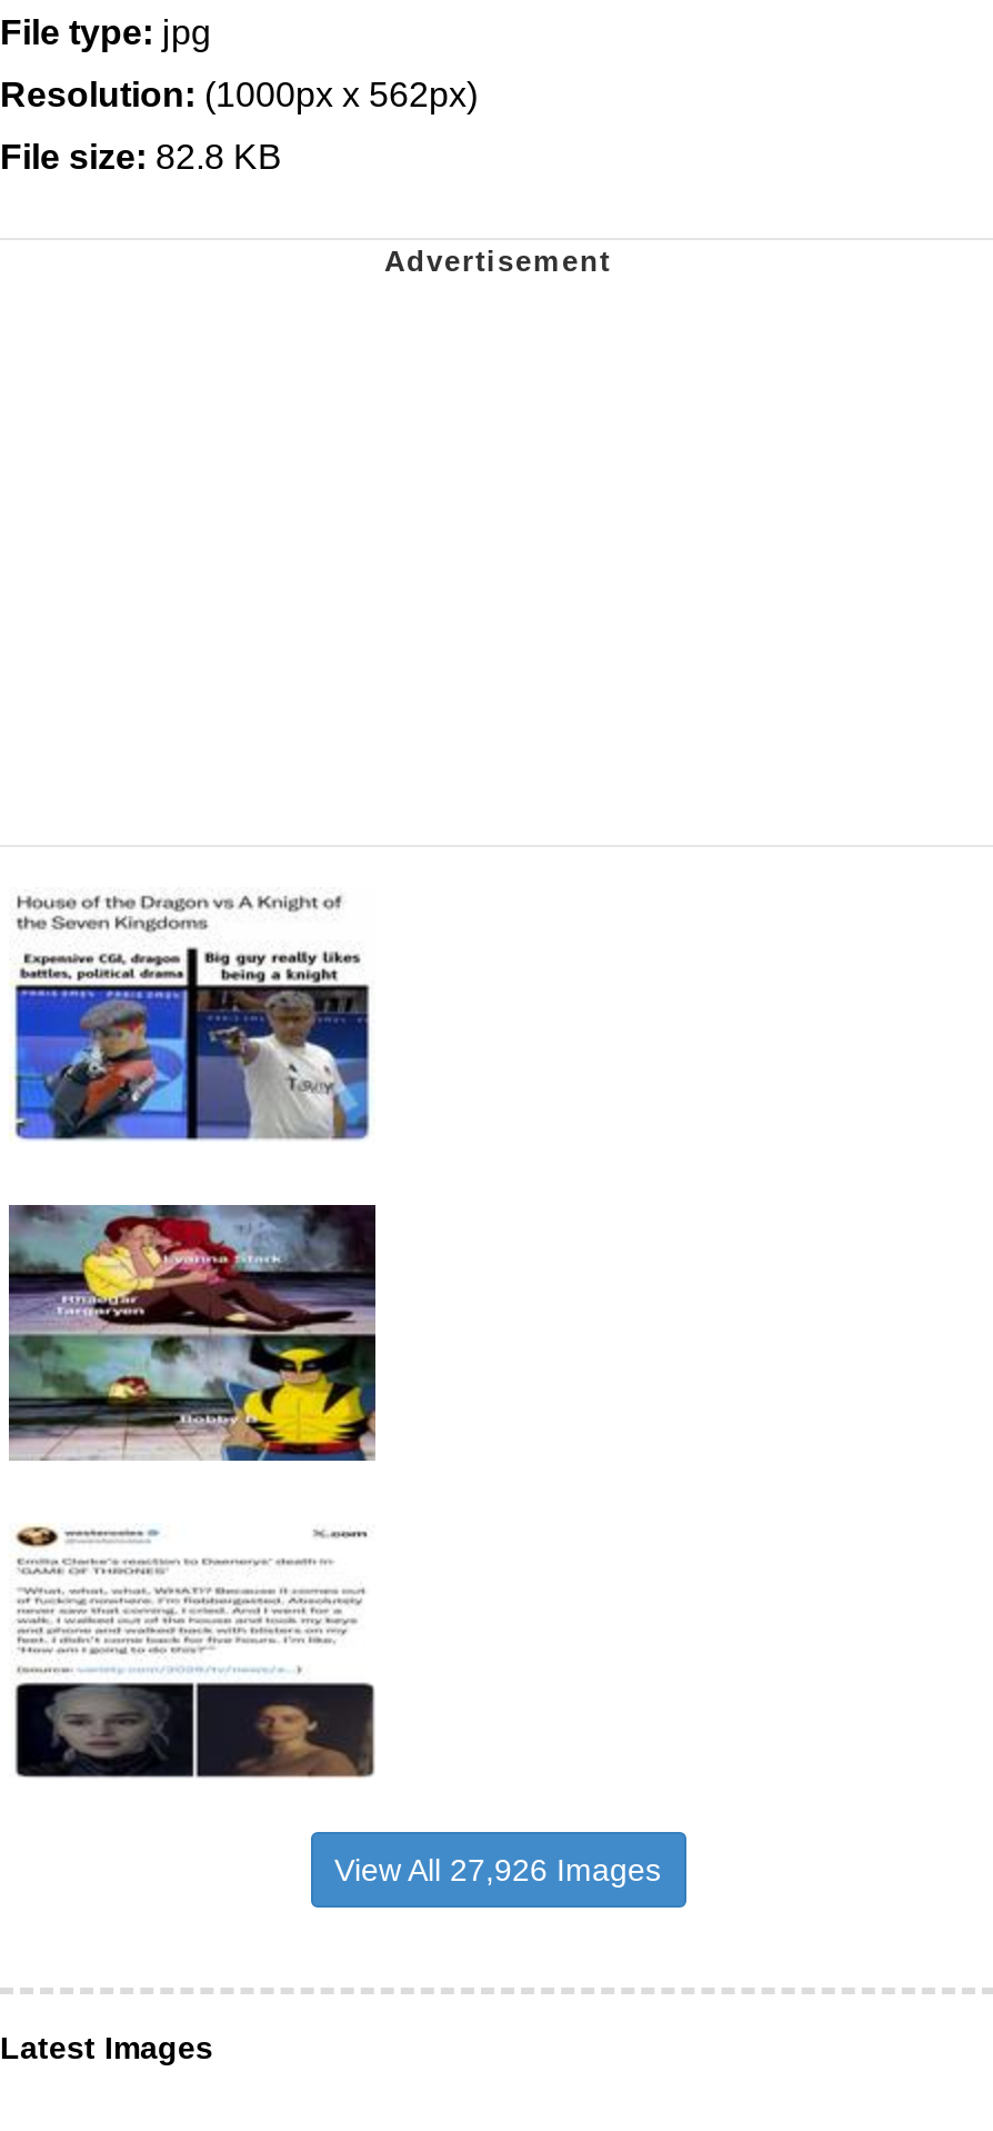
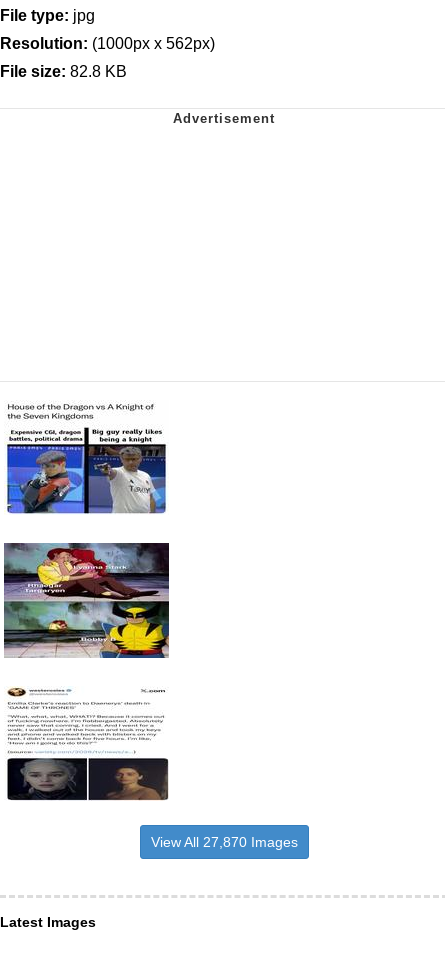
[334,1851,661,1886] View All 27,926 Images -> [150,833,297,849] View All 27,870 Images

